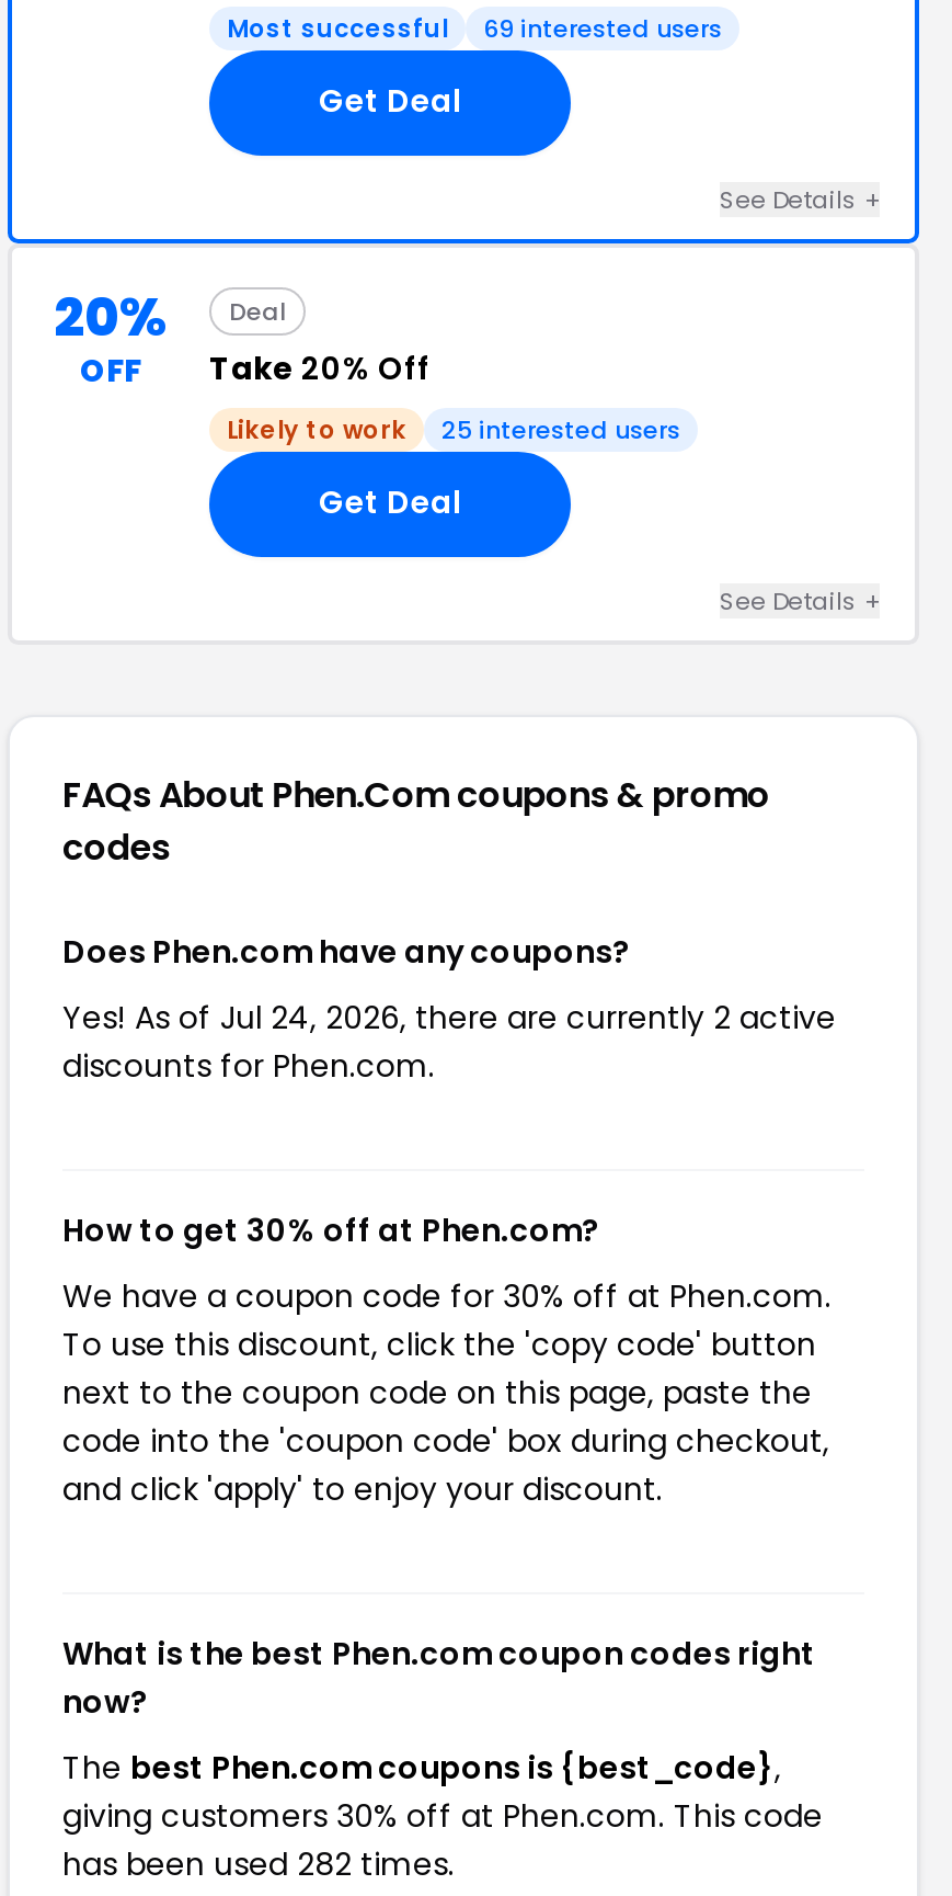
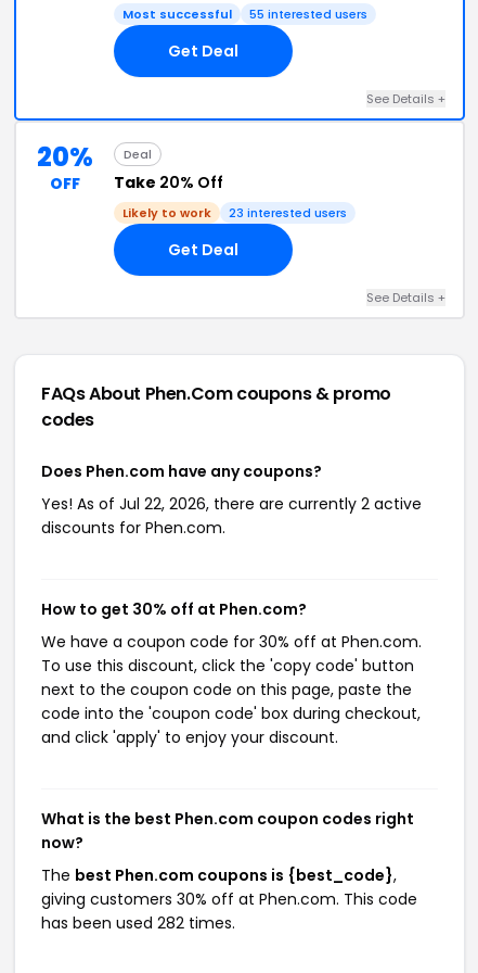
[483,10,722,45] 69 interested users -> [249,5,367,23] 55 interested users
[441,411,680,446] 25 interested users -> [229,204,347,222] 23 interested users
[62,995,836,1038] Yes! As of Jul 24, 2026, there are currently 2 active -> [41,493,422,515] Yes! As of Jul 22, 2026, there are currently 2 active

